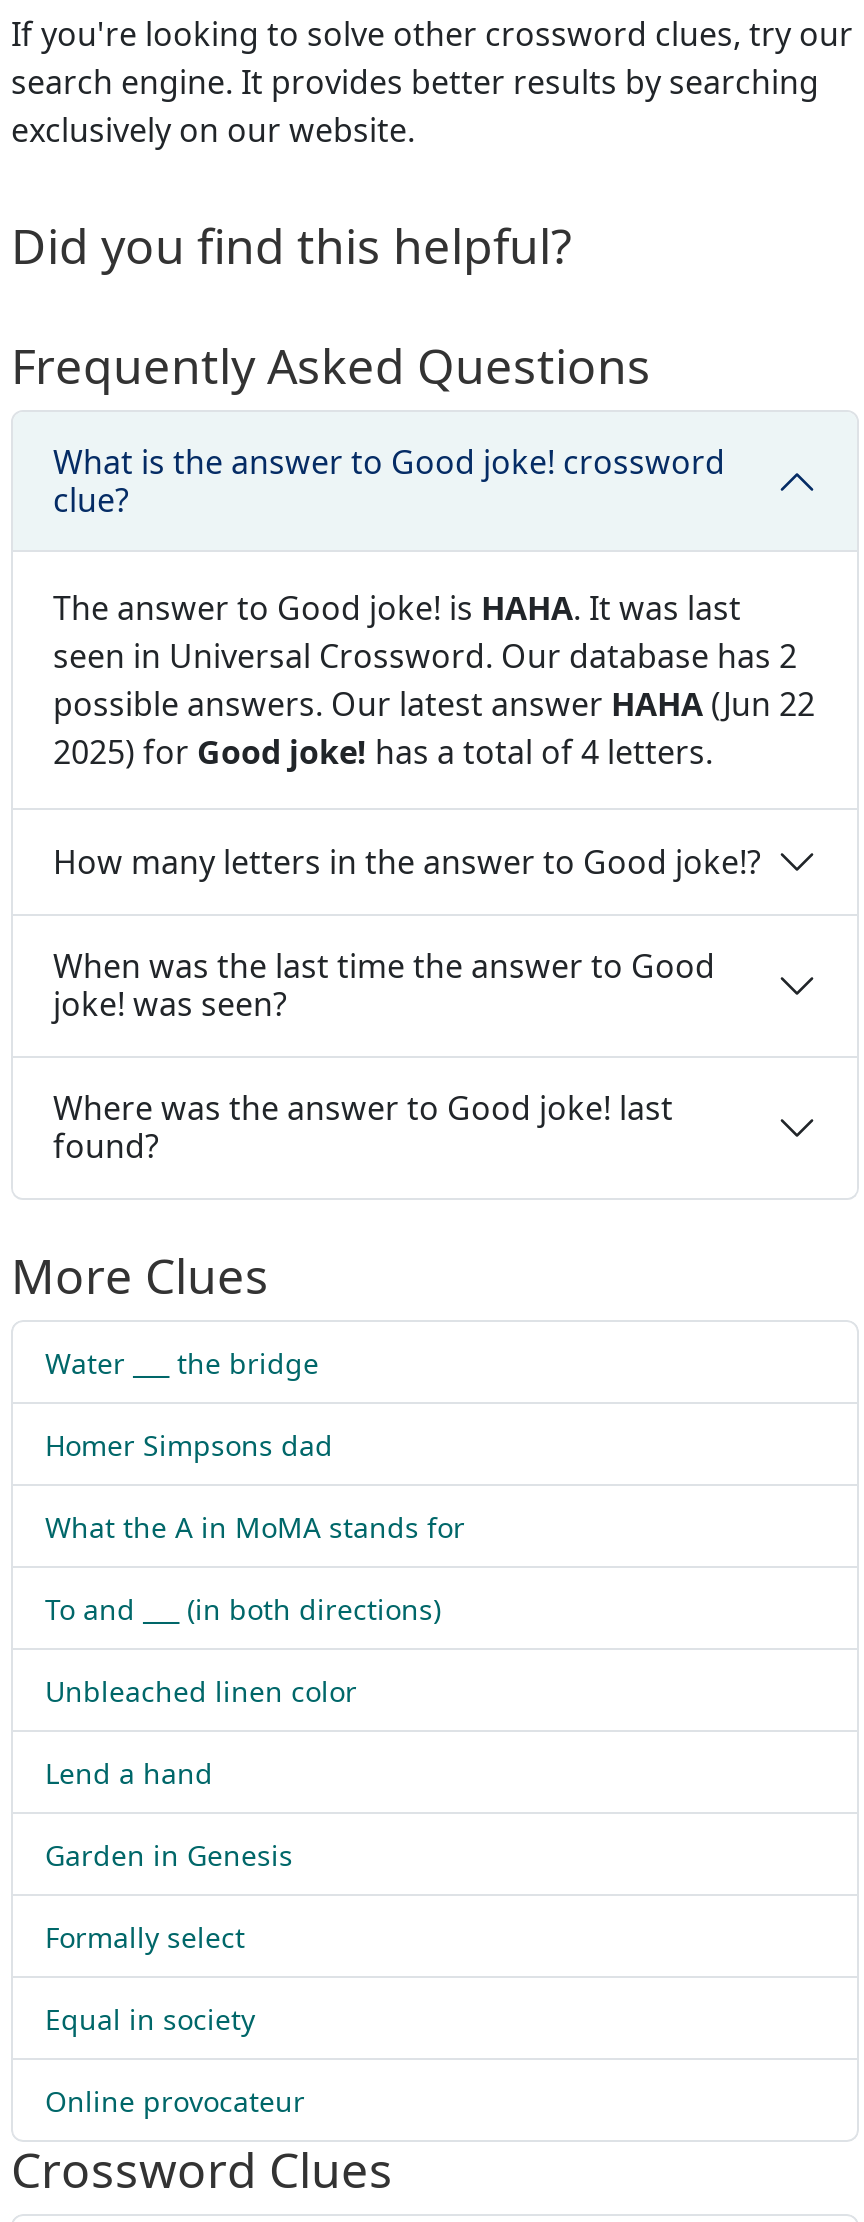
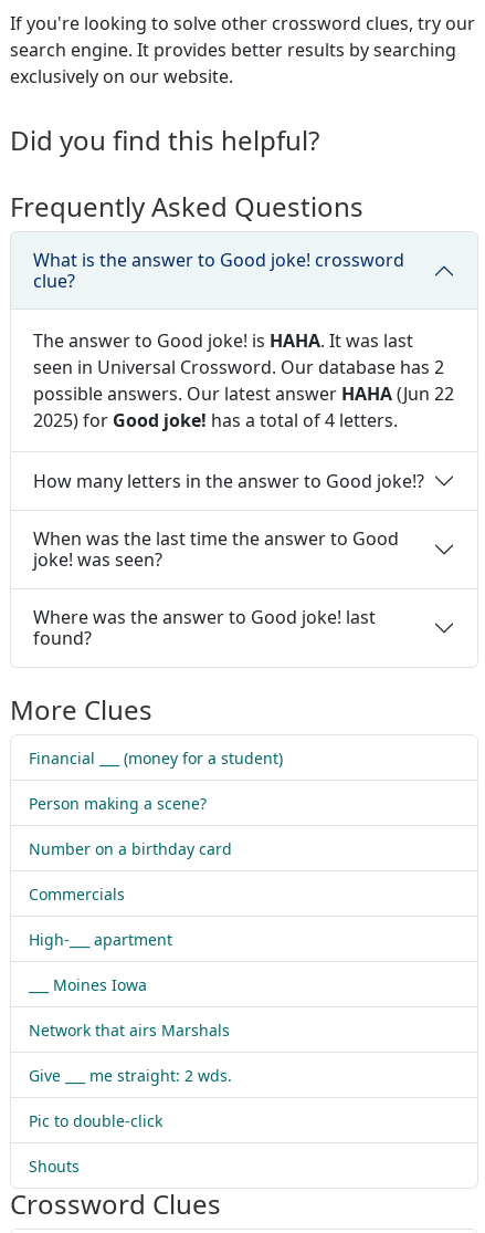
[45,1344,319,1382] Water ___ the bridge -> [29,748,283,769] Financial ___ (money for a student)
[45,1426,333,1464] Homer Simpsons dad -> [29,793,207,814] Person making a scene?
[45,1508,465,1546] What the A in MoMA stands for -> [29,838,232,859] Number on a birthday card
[45,1590,441,1628] To and ___ (in both directions) -> [29,884,125,905] Commercials
[45,1672,357,1710] Unbleached linen color -> [29,929,172,950] High-___ apartment
[45,1754,213,1792] Lend a hand -> [29,974,147,995] ___ Moines Iowa
[45,1836,293,1874] Garden in Genesis -> [29,1020,230,1041] Network that airs Marshals
[45,1918,245,1956] Formally select -> [29,1065,232,1086] Give ___ me straight: 2 wds.
[45,2000,255,2038] Equal in society -> [29,1110,162,1131] Pic to double-click
[45,2082,305,2120] Online provocateur -> [29,1156,80,1177] Shouts

